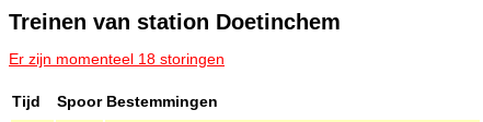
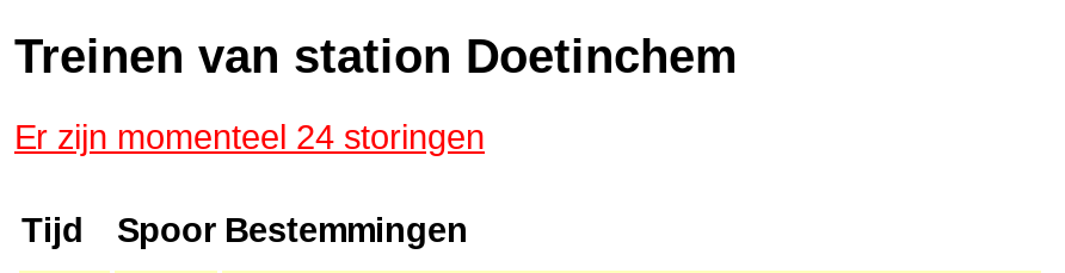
[9,50,225,67] Er zijn momenteel 18 storingen -> [14,118,485,156] Er zijn momenteel 24 storingen

